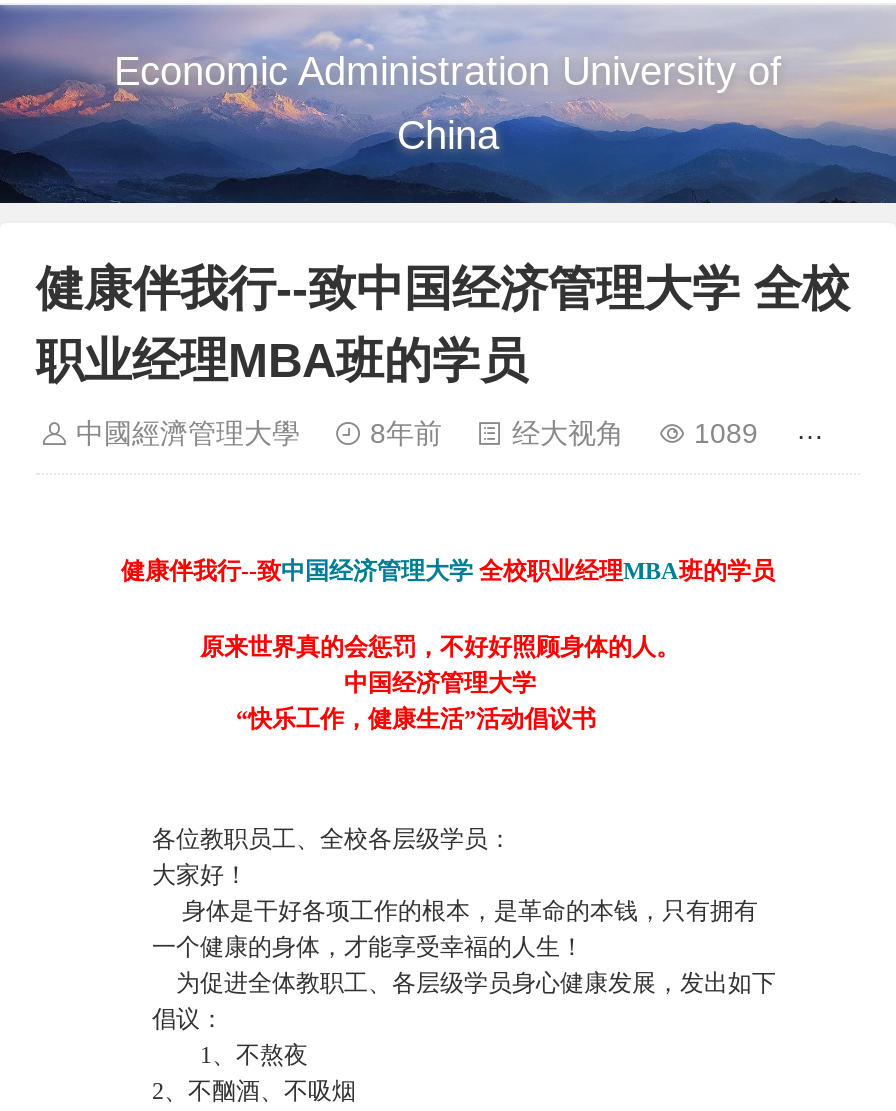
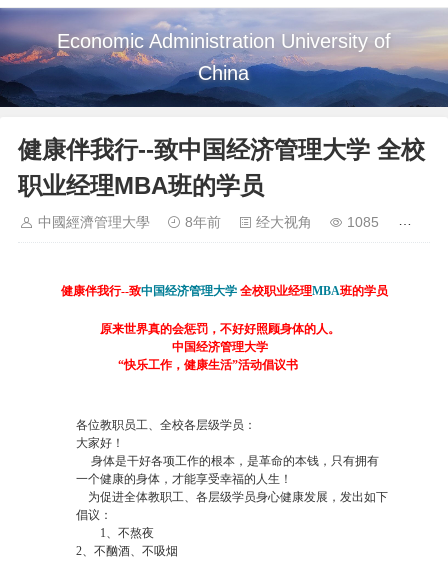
[694,417,758,449] 1089 -> [347,214,379,230] 1085

